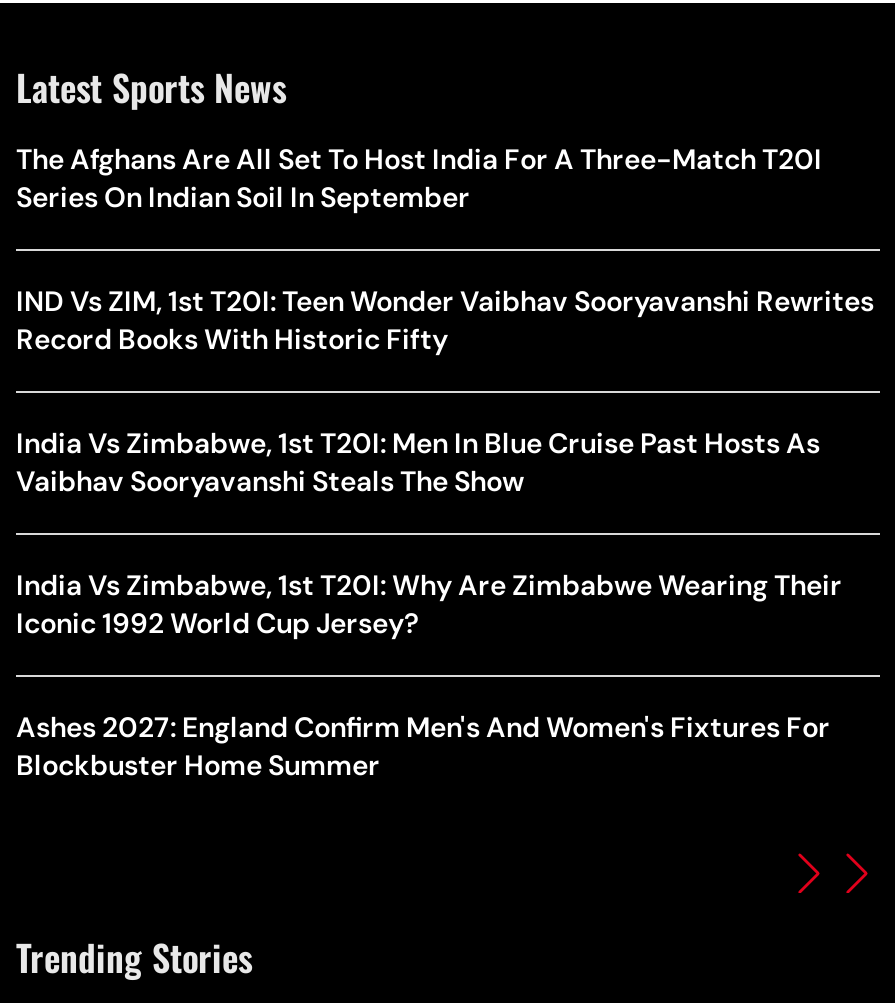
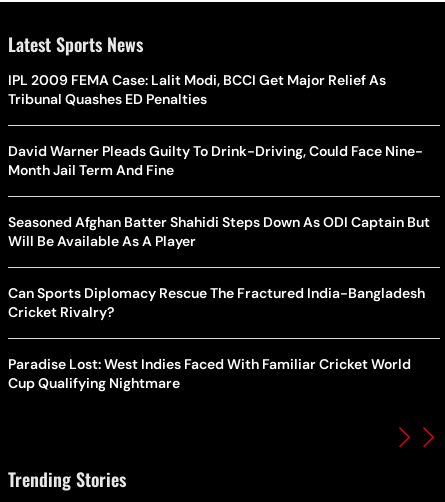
[16,141,822,215] The Afghans Are All Set To Host India For A Three-Match T20I | Series On Indian Soil In September -> [8,71,386,108] IPL 2009 FEMA Case: Lalit Modi, BCCI Get Major Relief As | Tribunal Quashes ED Penalties
[16,283,874,357] IND Vs ZIM, 1st T20I: Teen Wonder Vaibhav Sooryavanshi Rewrites | Record Books With Historic Fifty -> [8,142,423,179] David Warner Pleads Guilty To Drink-Driving, Could Face Nine- | Month Jail Term And Fine
[16,425,820,499] India Vs Zimbabwe, 1st T20I: Men In Blue Cruise Past Hosts As | Vaibhav Sooryavanshi Steals The Show -> [8,213,430,250] Seasoned Afghan Batter Shahidi Steps Down As ODI Captain But | Will Be Available As A Player
[16,567,842,641] India Vs Zimbabwe, 1st T20I: Why Are Zimbabwe Wearing Their | Iconic 1992 World Cup Jersey? -> [8,284,425,321] Can Sports Diplomacy Rescue The Fractured India-Bangladesh | Cricket Rivalry?
[16,709,830,783] Ashes 2027: England Confirm Men's And Women's Fixtures For | Blockbuster Home Summer -> [8,355,411,392] Paradise Lost: West Indies Faced With Familiar Cricket World | Cup Qualifying Nightmare

